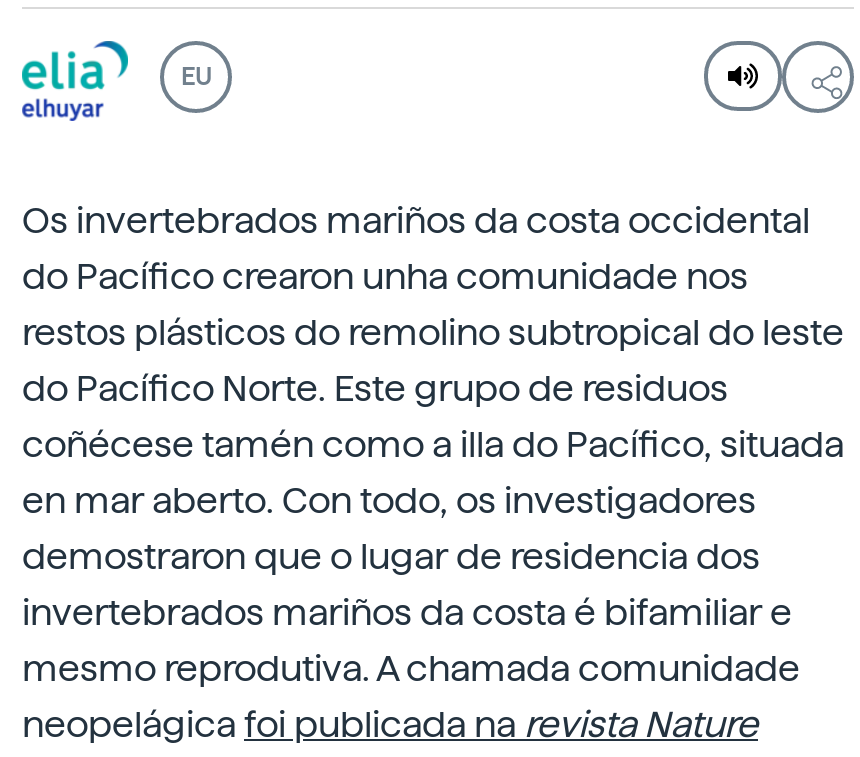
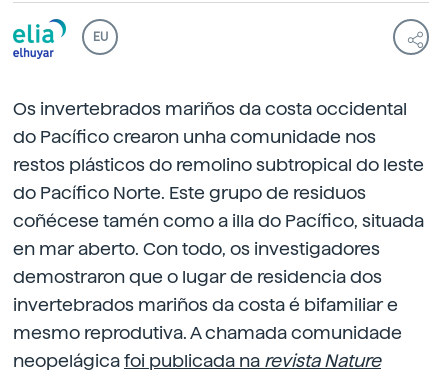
[702,39,784,113] [image] -> none

